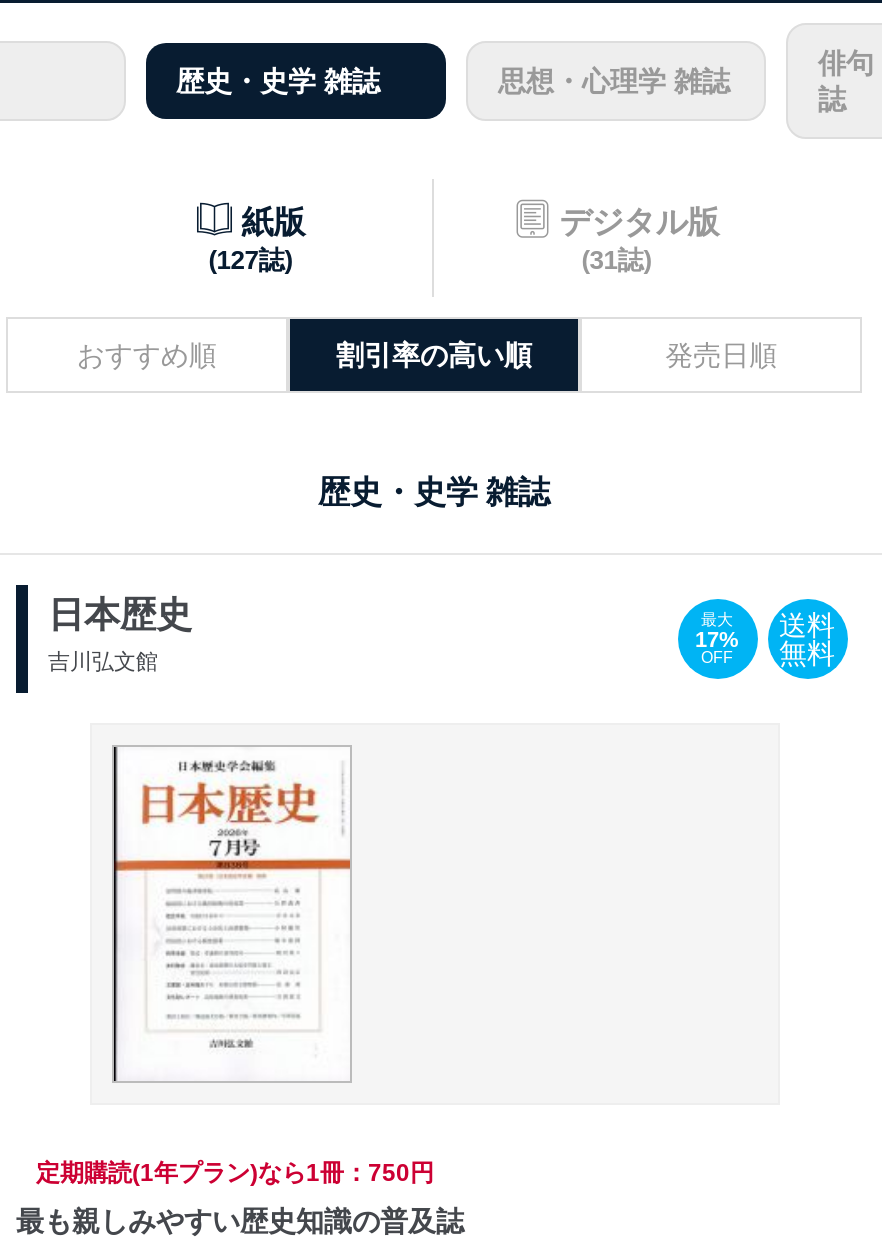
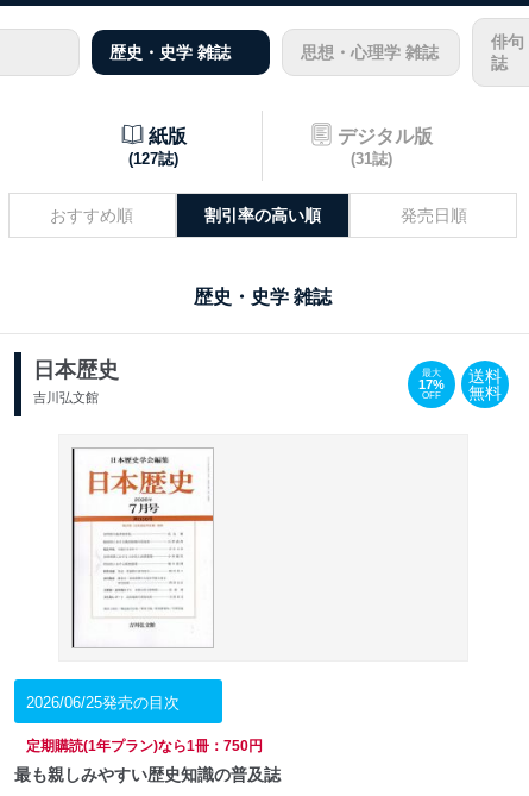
none -> [26,694,180,712] 2026/06/25発売の目次

